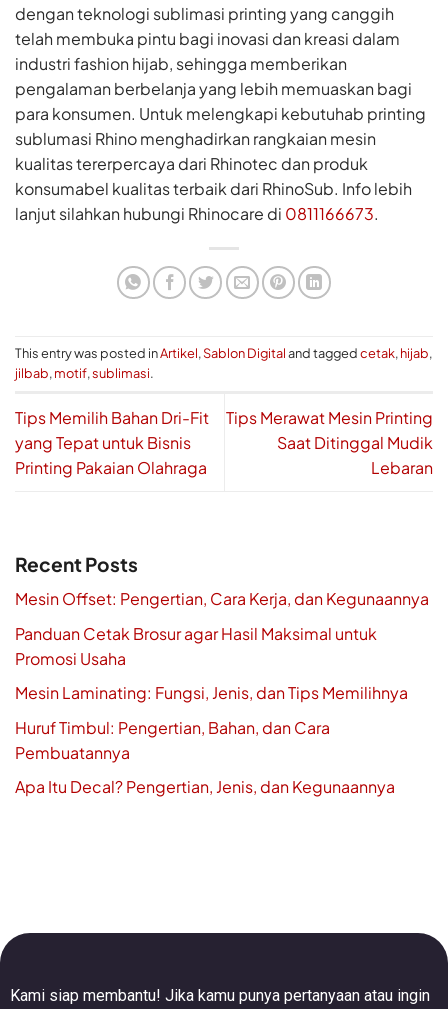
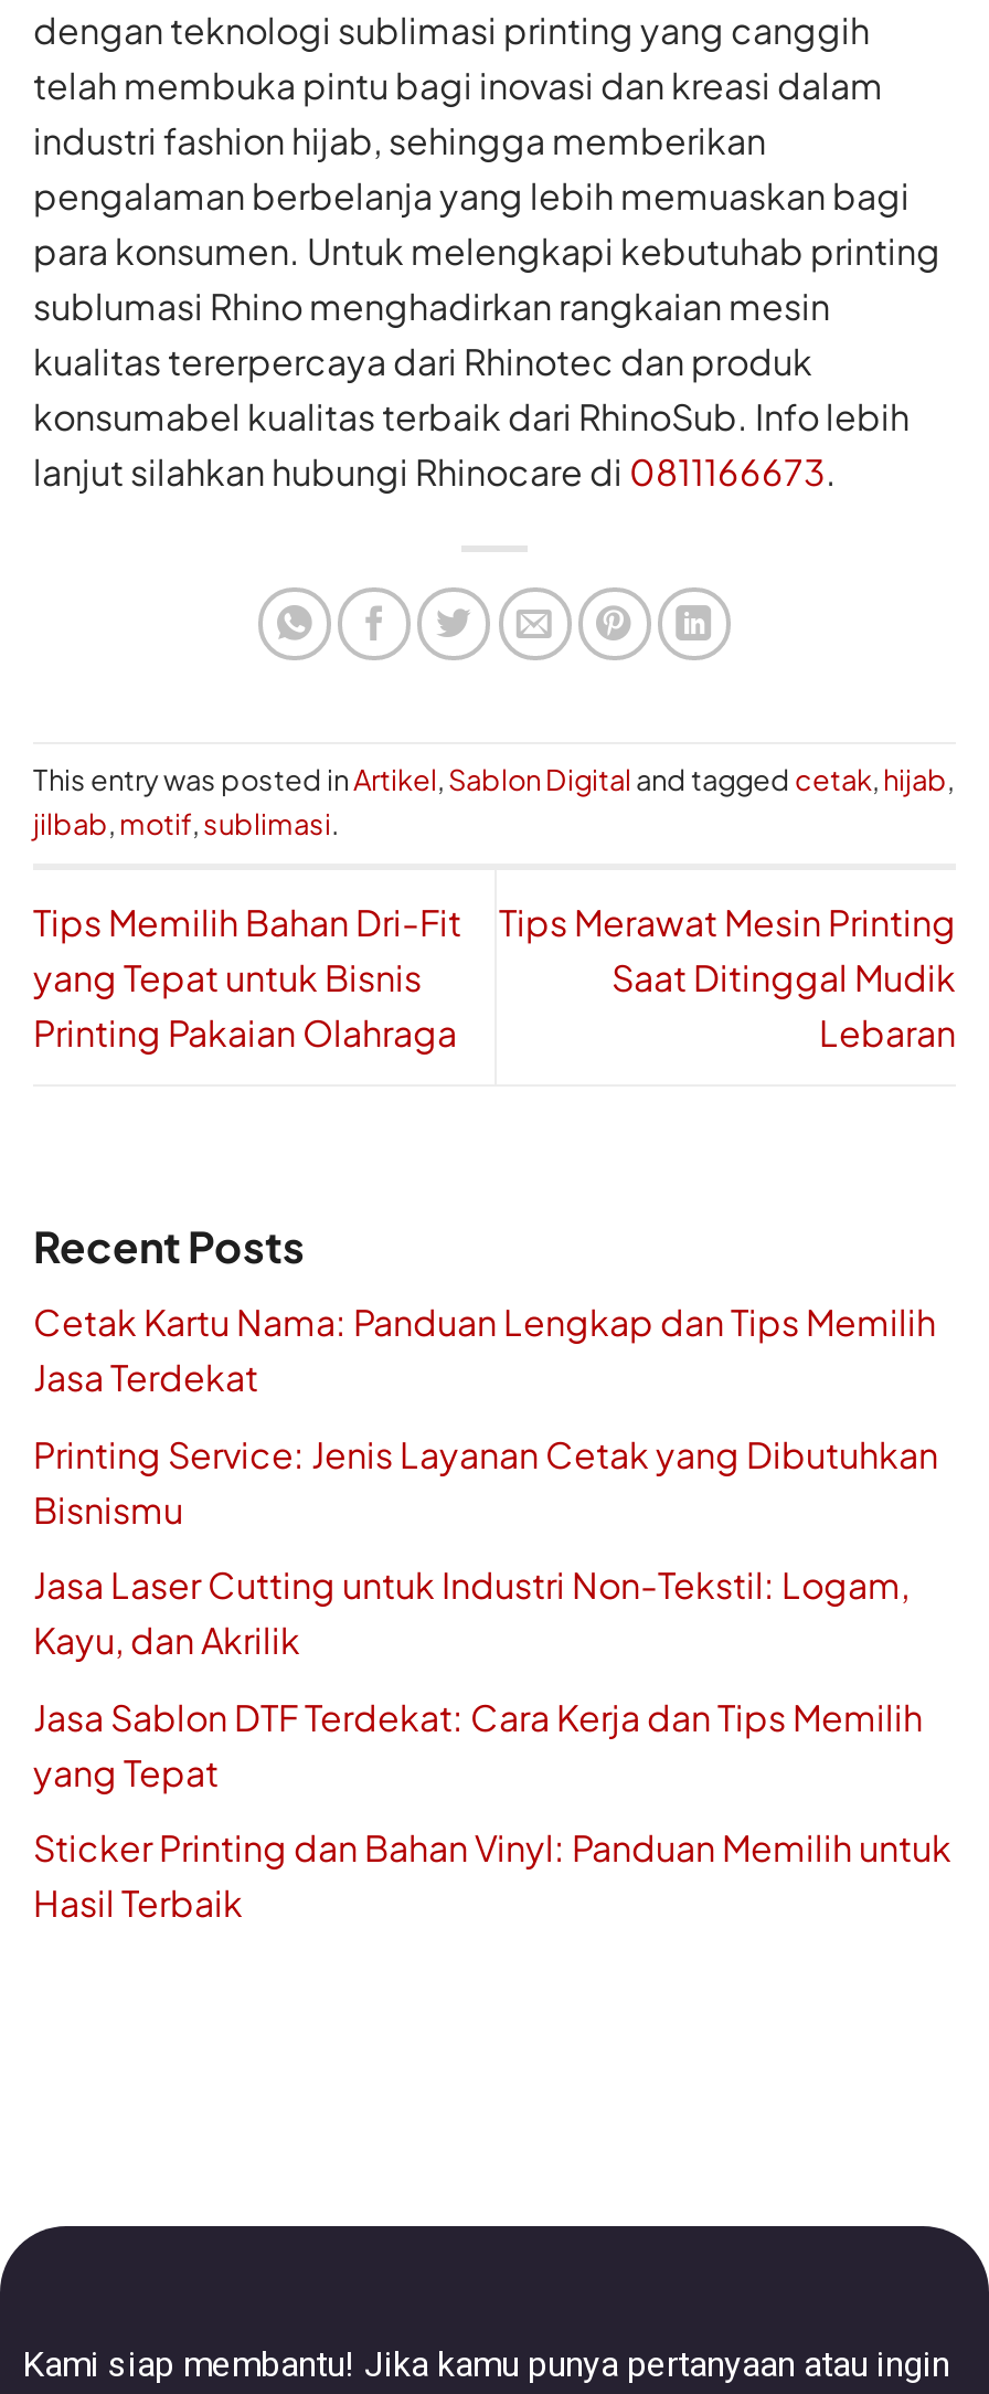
[15,588,429,609] Mesin Offset: Pengertian, Cara Kerja, dan Kegunaannya -> [33,1299,936,1400] Cetak Kartu Nama: Panduan Lengkap dan Tips Memilih | Jasa Terdekat
[15,623,377,669] Panduan Cetak Brosur agar Hasil Maksimal untuk | Promosi Usaha -> [33,1430,938,1532] Printing Service: Jenis Layanan Cetak yang Dibutuhkan | Bisnismu
[15,682,408,703] Mesin Laminating: Fungsi, Jenis, dan Tips Memilihnya -> [33,1562,910,1663] Jasa Laser Cutting untuk Industri Non-Tekstil: Logam, | Kayu, dan Akrilik
[15,717,330,763] Huruf Timbul: Pengertian, Bahan, dan Cara | Pembuatannya -> [33,1693,923,1795] Jasa Sablon DTF Terdekat: Cara Kerja dan Tips Memilih | yang Tepat
[15,776,395,797] Apa Itu Decal? Pengertian, Jenis, dan Kegunaannya -> [33,1825,951,1927] Sticker Printing dan Bahan Vinyl: Panduan Memilih untuk | Hasil Terbaik

